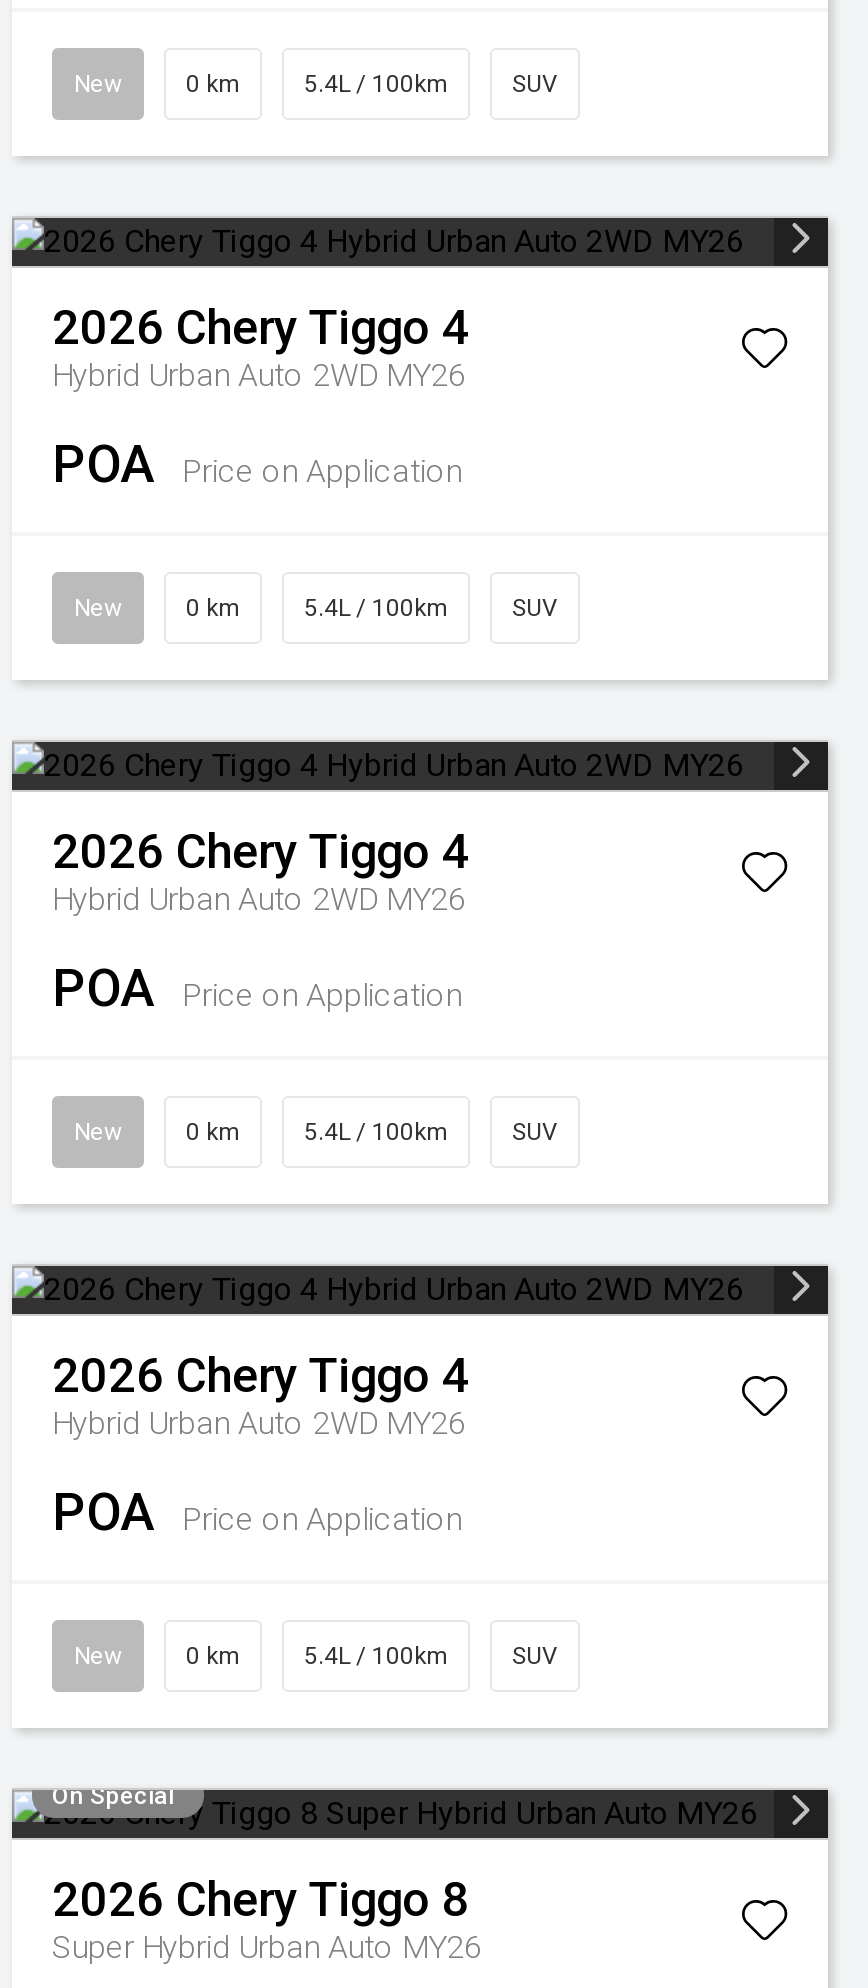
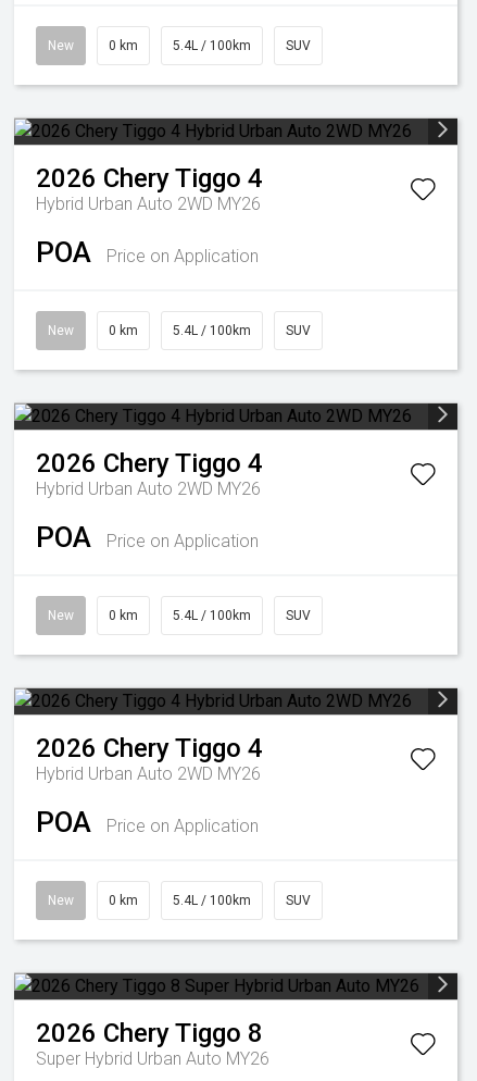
[52,1782,174,1810] On Special -> none

